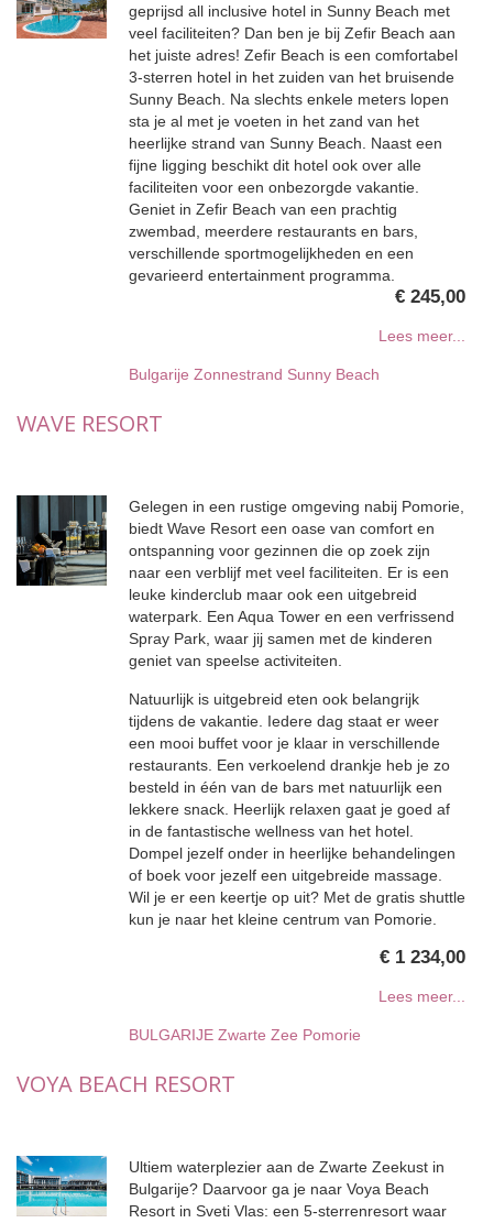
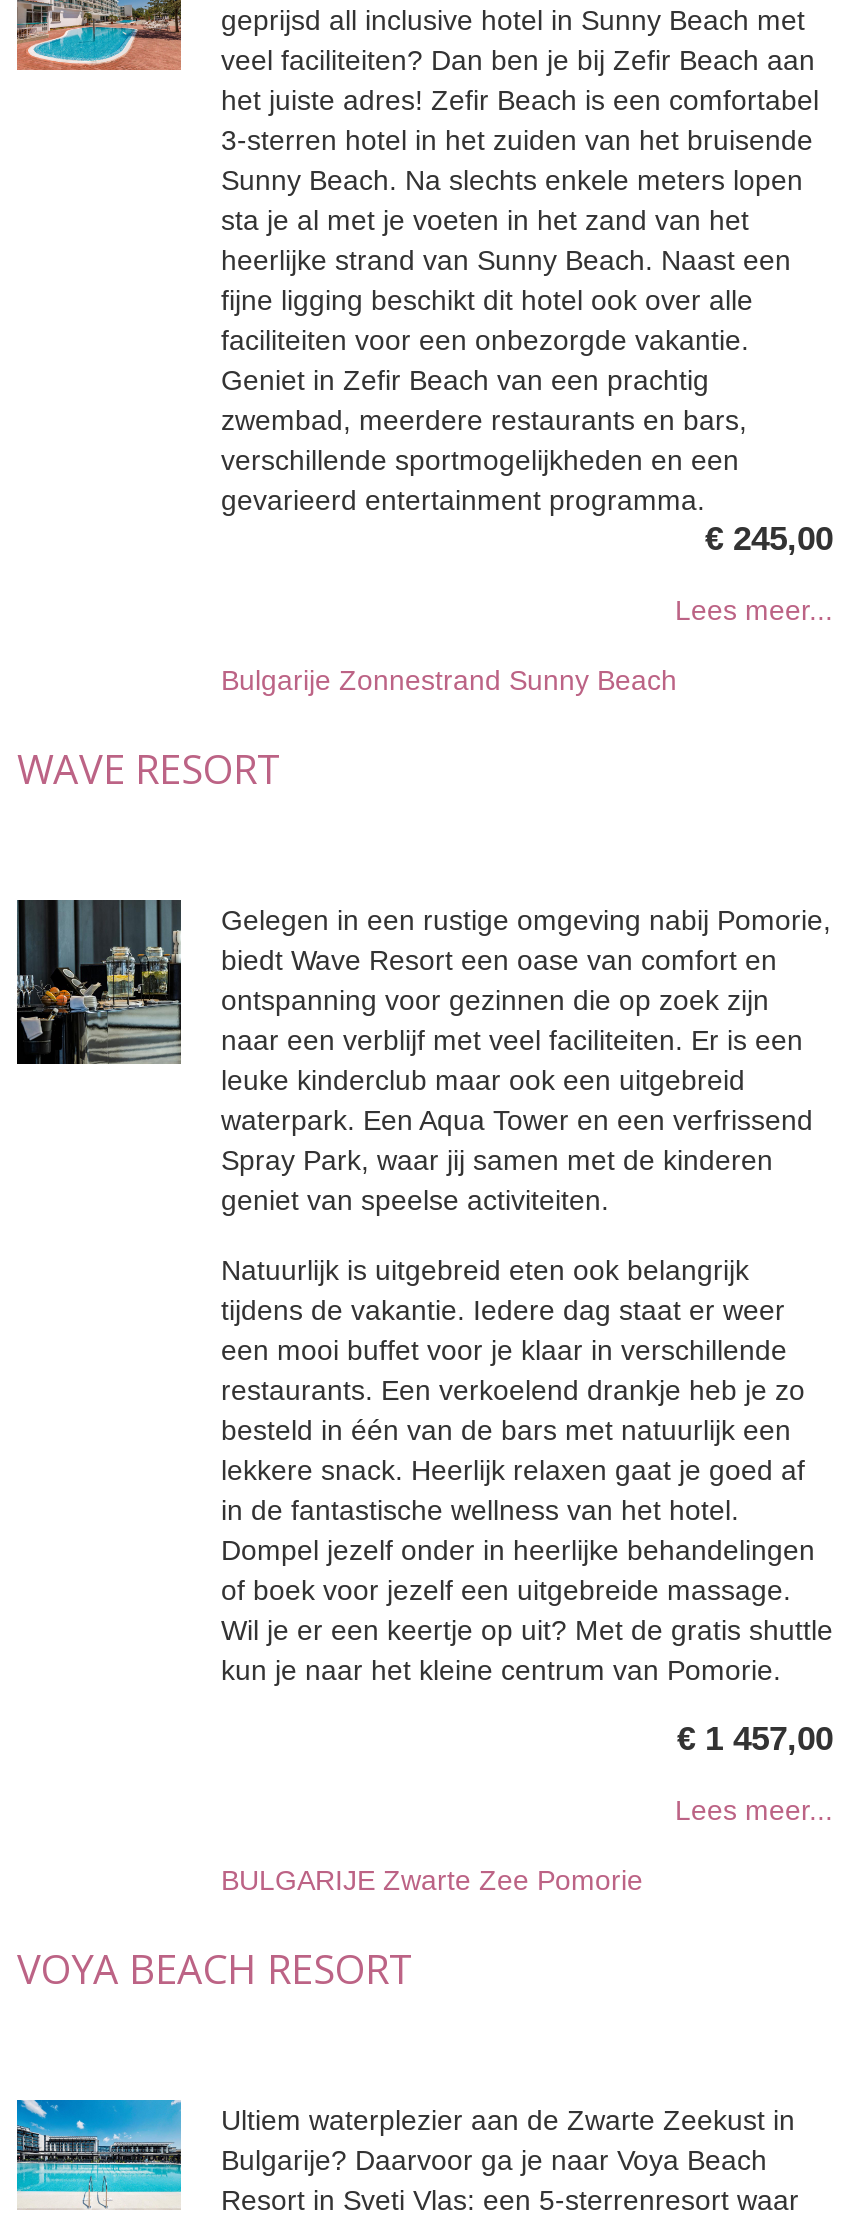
[380,947,465,968] € 1 234,00 -> [677,1721,833,1759] € 1 457,00

